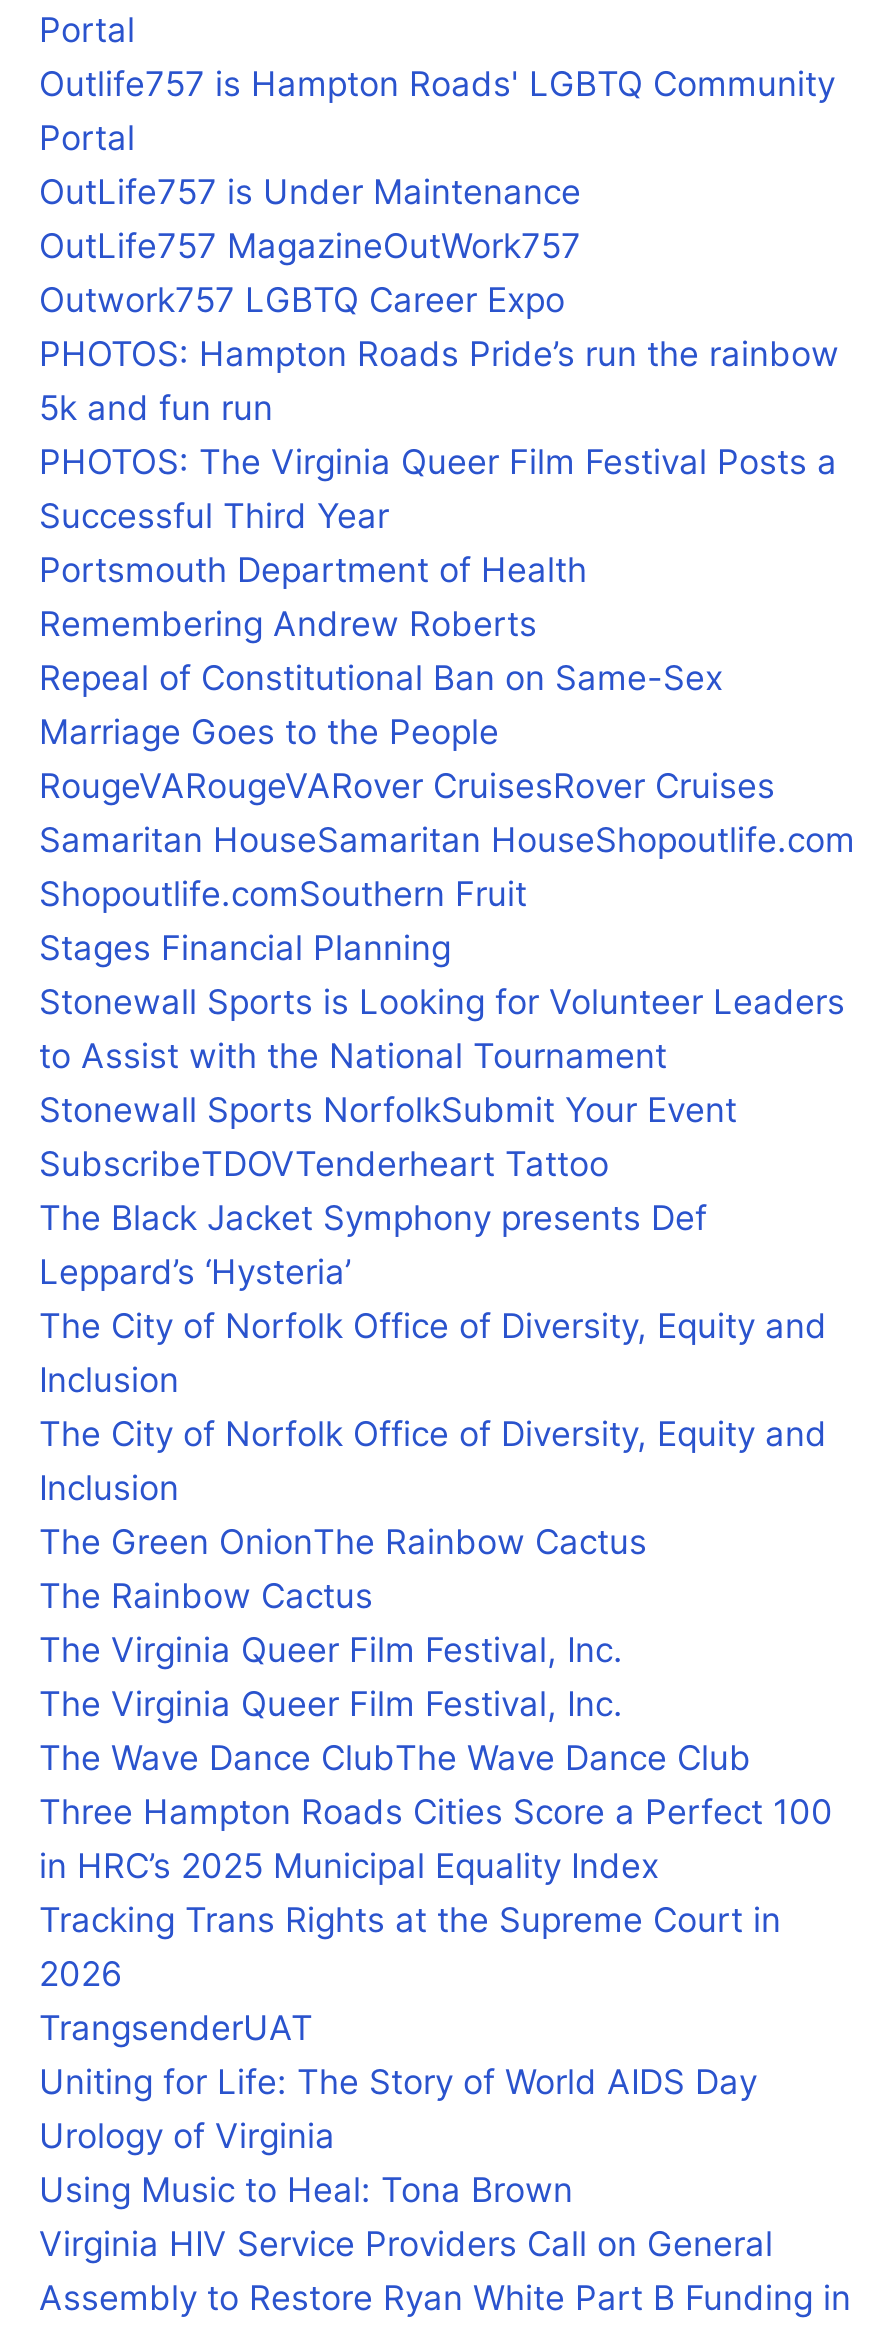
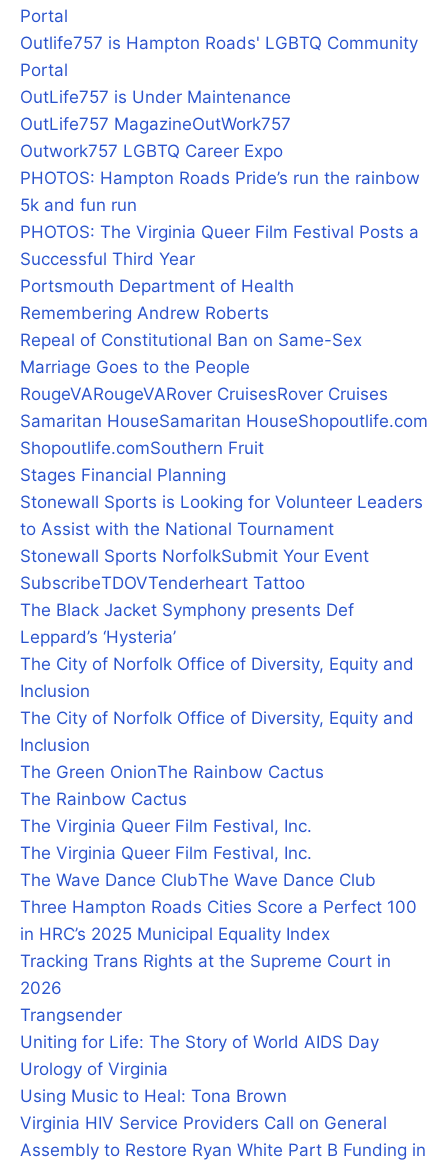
[39,2008,313,2048] TrangsenderUAT -> [20,1005,122,1025] Trangsender

